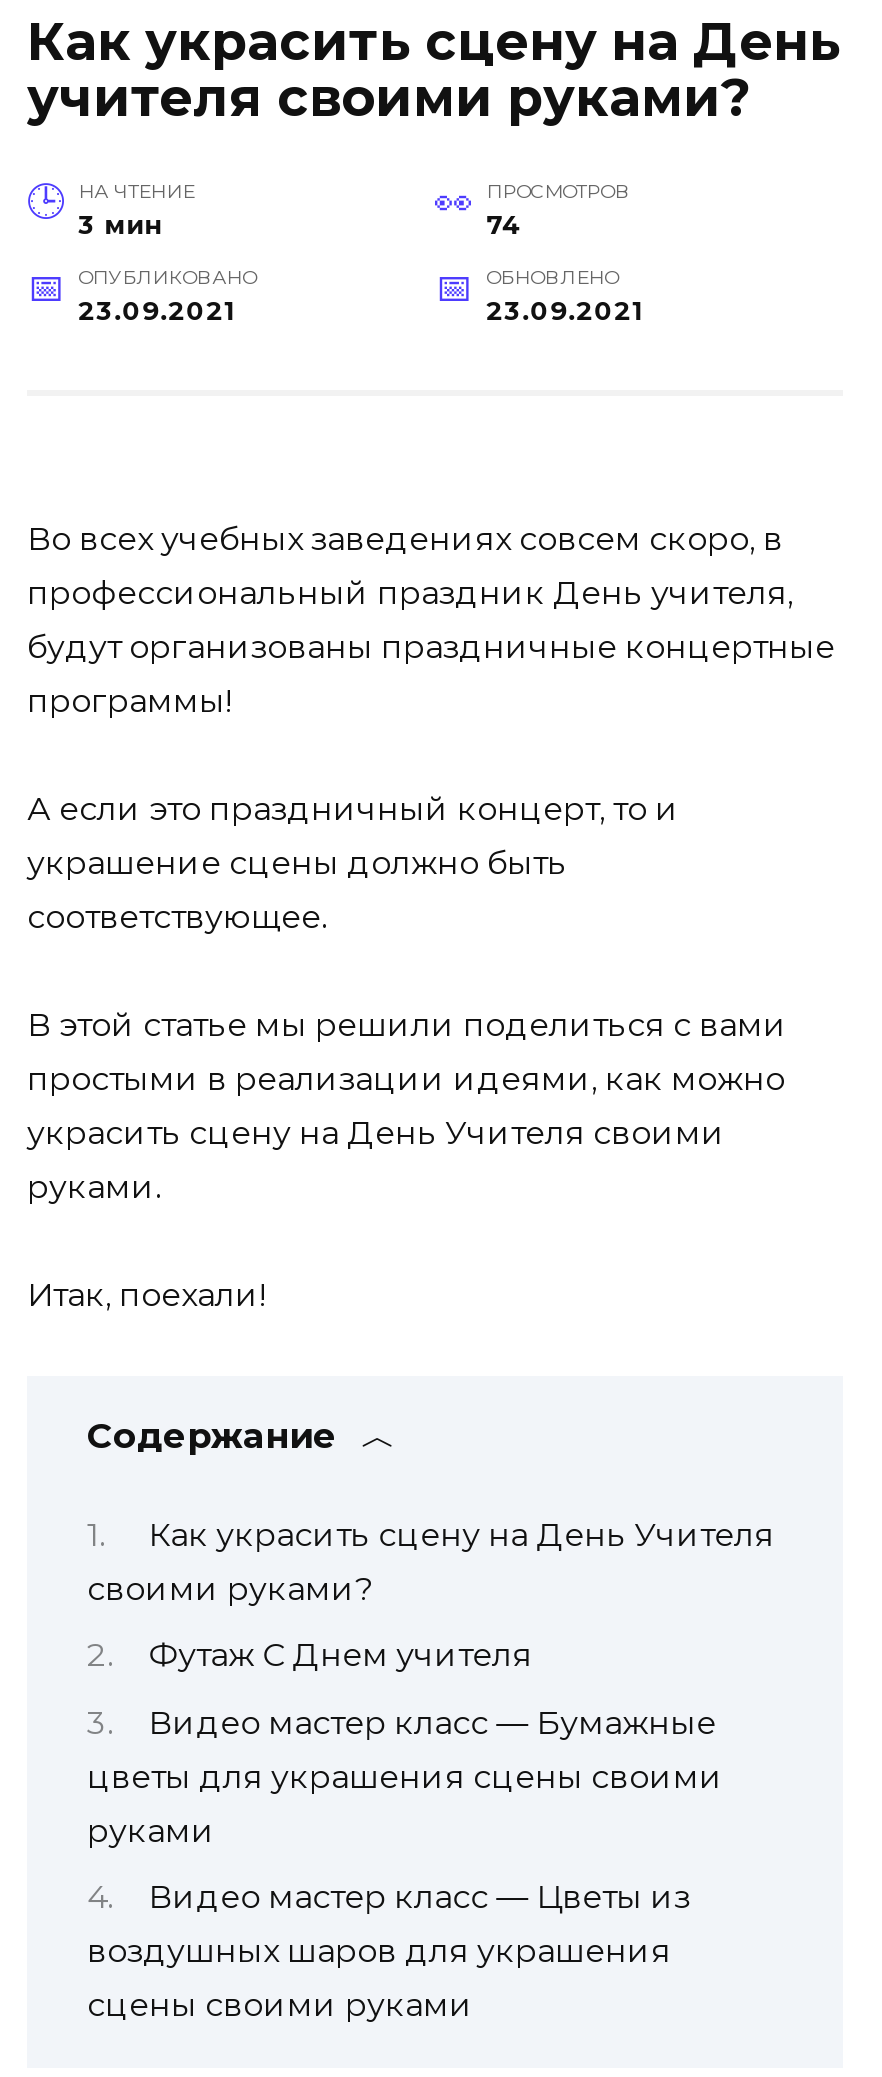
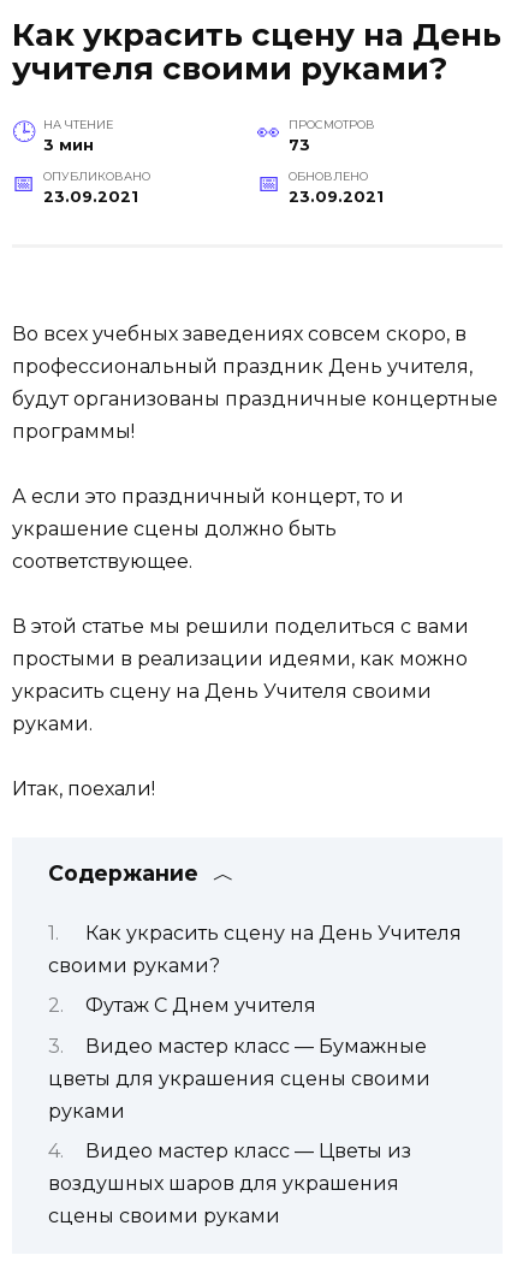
[486,211,522,241] 74 -> [288,136,310,154] 73

